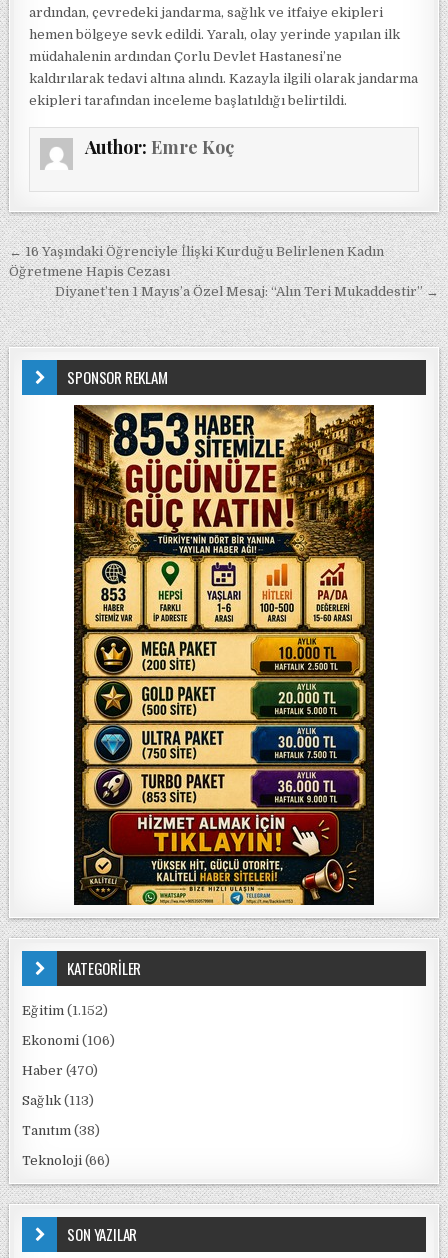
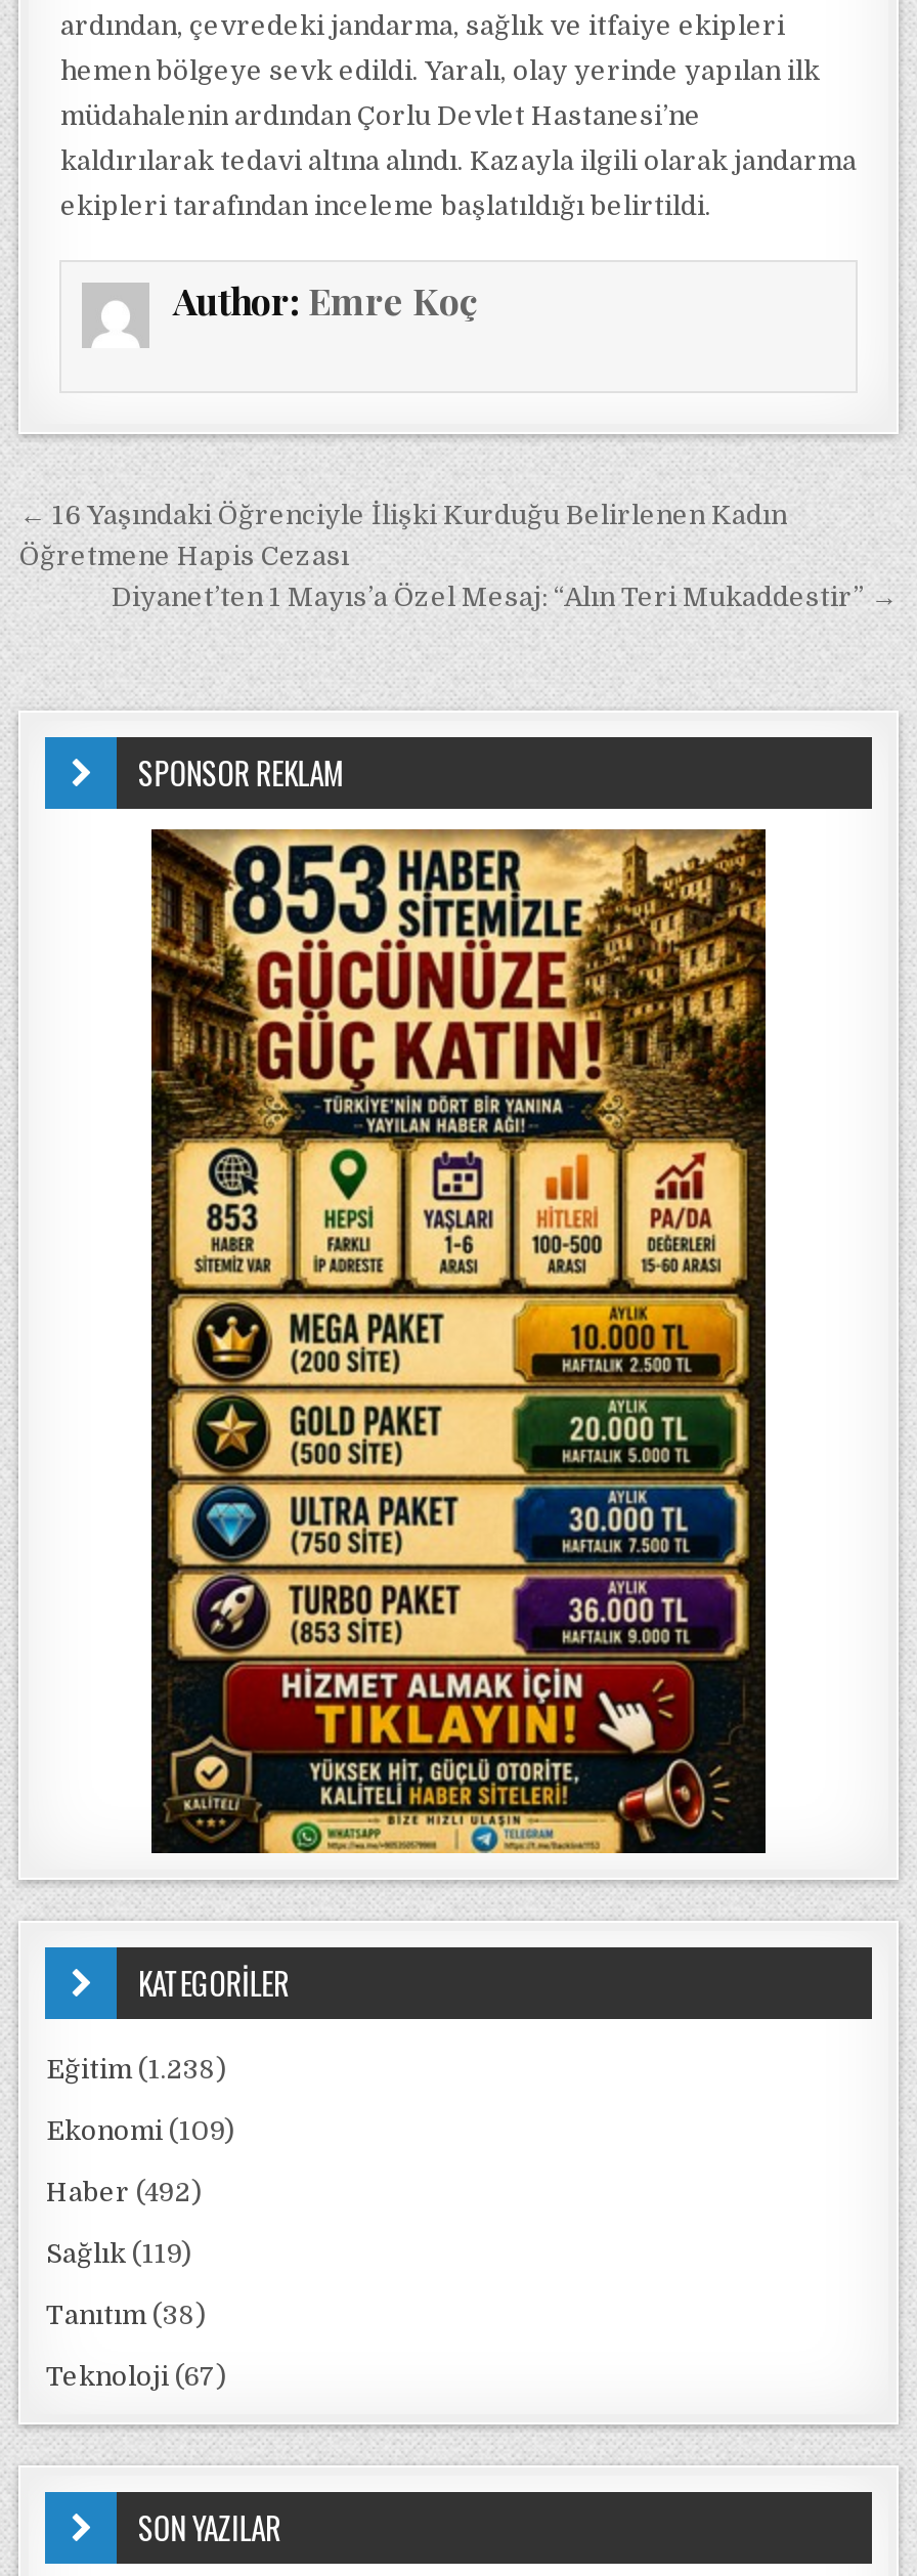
[22,1003,108,1018] Eğitim (1.152) -> [46,2054,226,2085] Eğitim (1.238)
[22,1033,115,1048] Ekonomi (106) -> [46,2115,234,2146] Ekonomi (109)
[22,1063,98,1078] Haber (470) -> [46,2177,202,2207] Haber (492)
[22,1093,94,1108] Sağlık (113) -> [46,2238,191,2269] Sağlık (119)
[22,1153,110,1168] Teknoloji (66) -> [46,2361,226,2392] Teknoloji (67)

